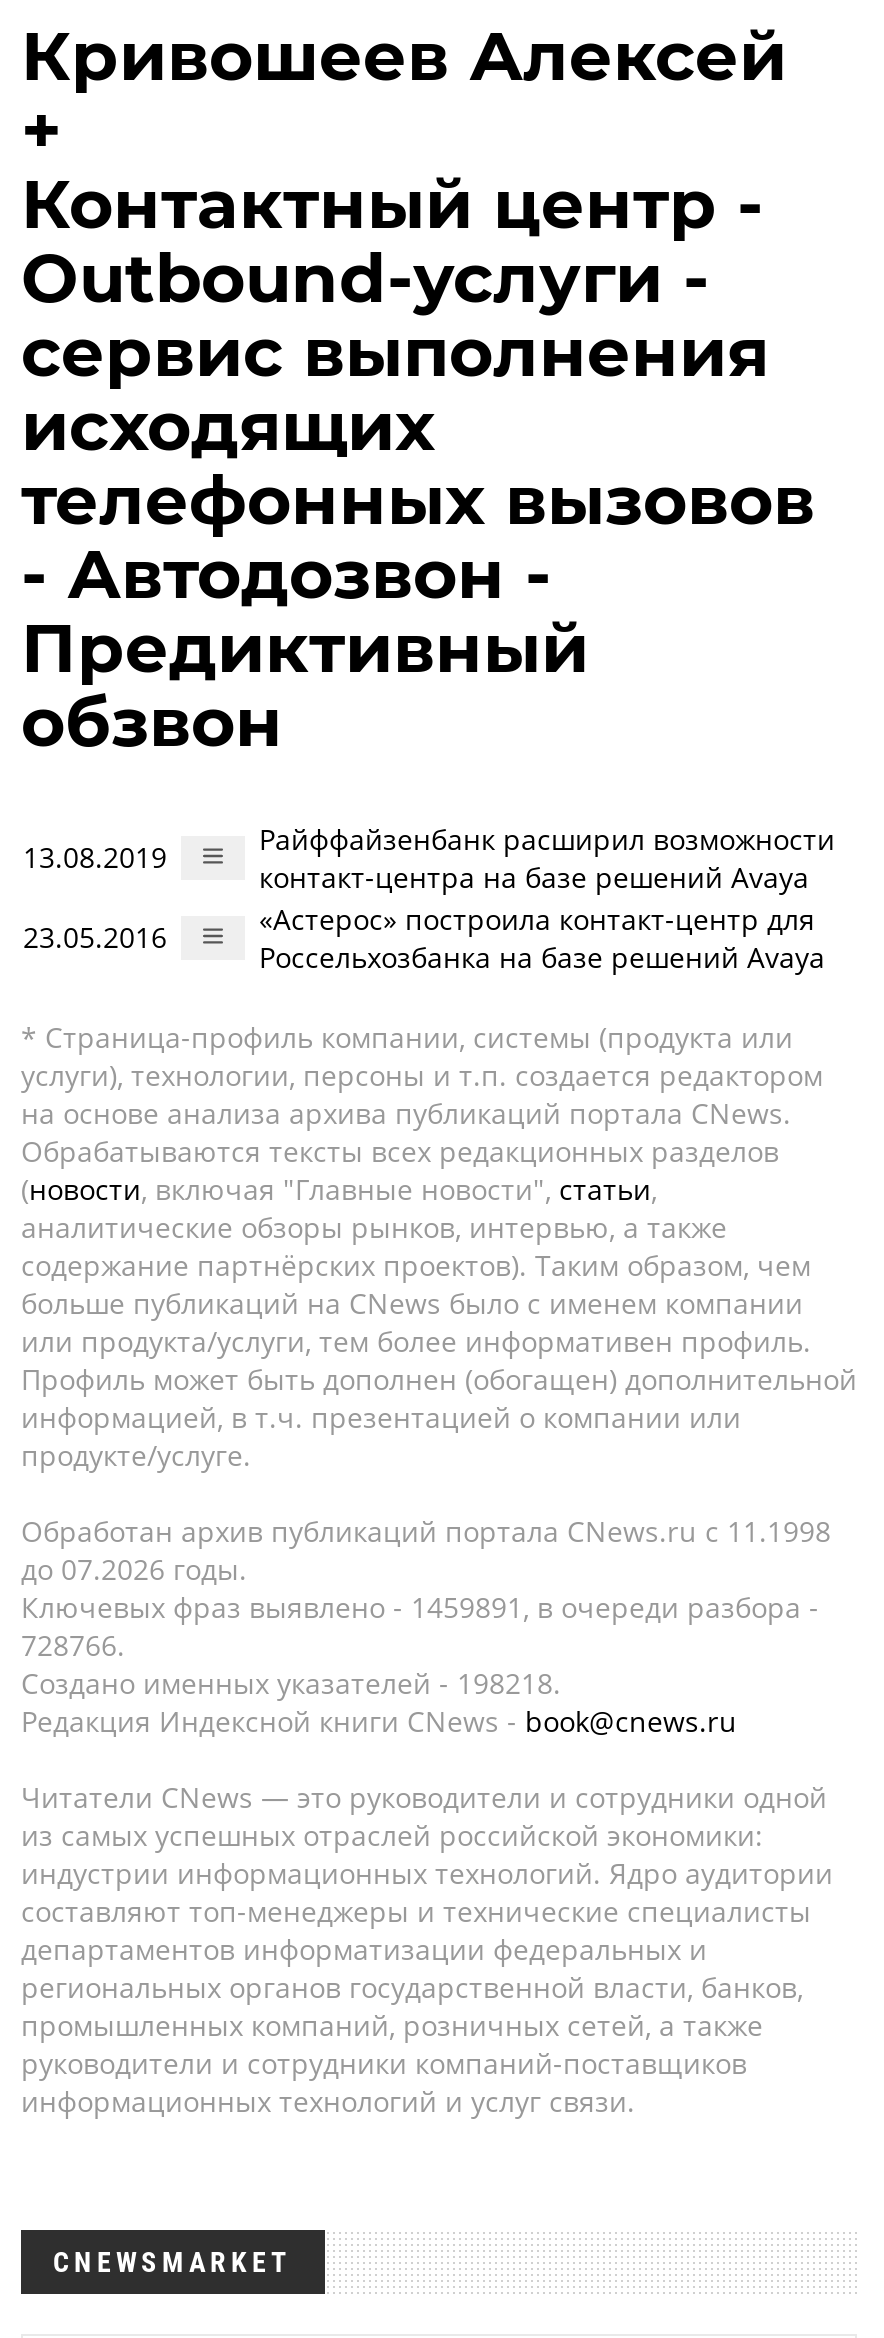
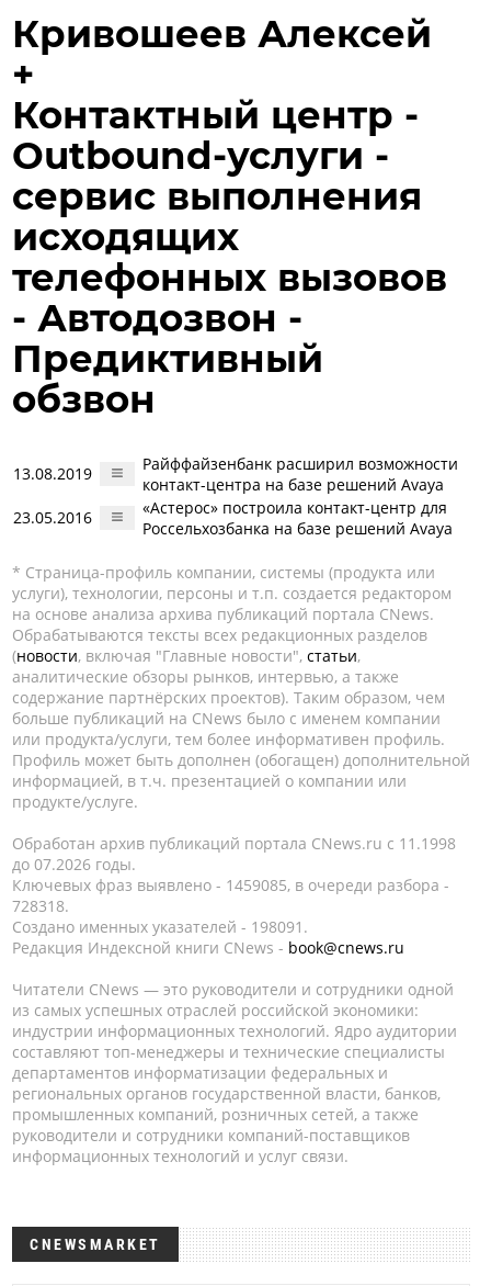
[21,1588,819,1626] Ключевых фраз выявлено - 1459891, в очереди разбора - -> [12,875,449,895] Ключевых фраз выявлено - 1459085, в очереди разбора -
[21,1626,125,1664] 728766. -> [12,895,69,916] 728318.
[21,1664,561,1702] Создано именных указателей - 198218. -> [12,916,308,937] Создано именных указателей - 198091.

